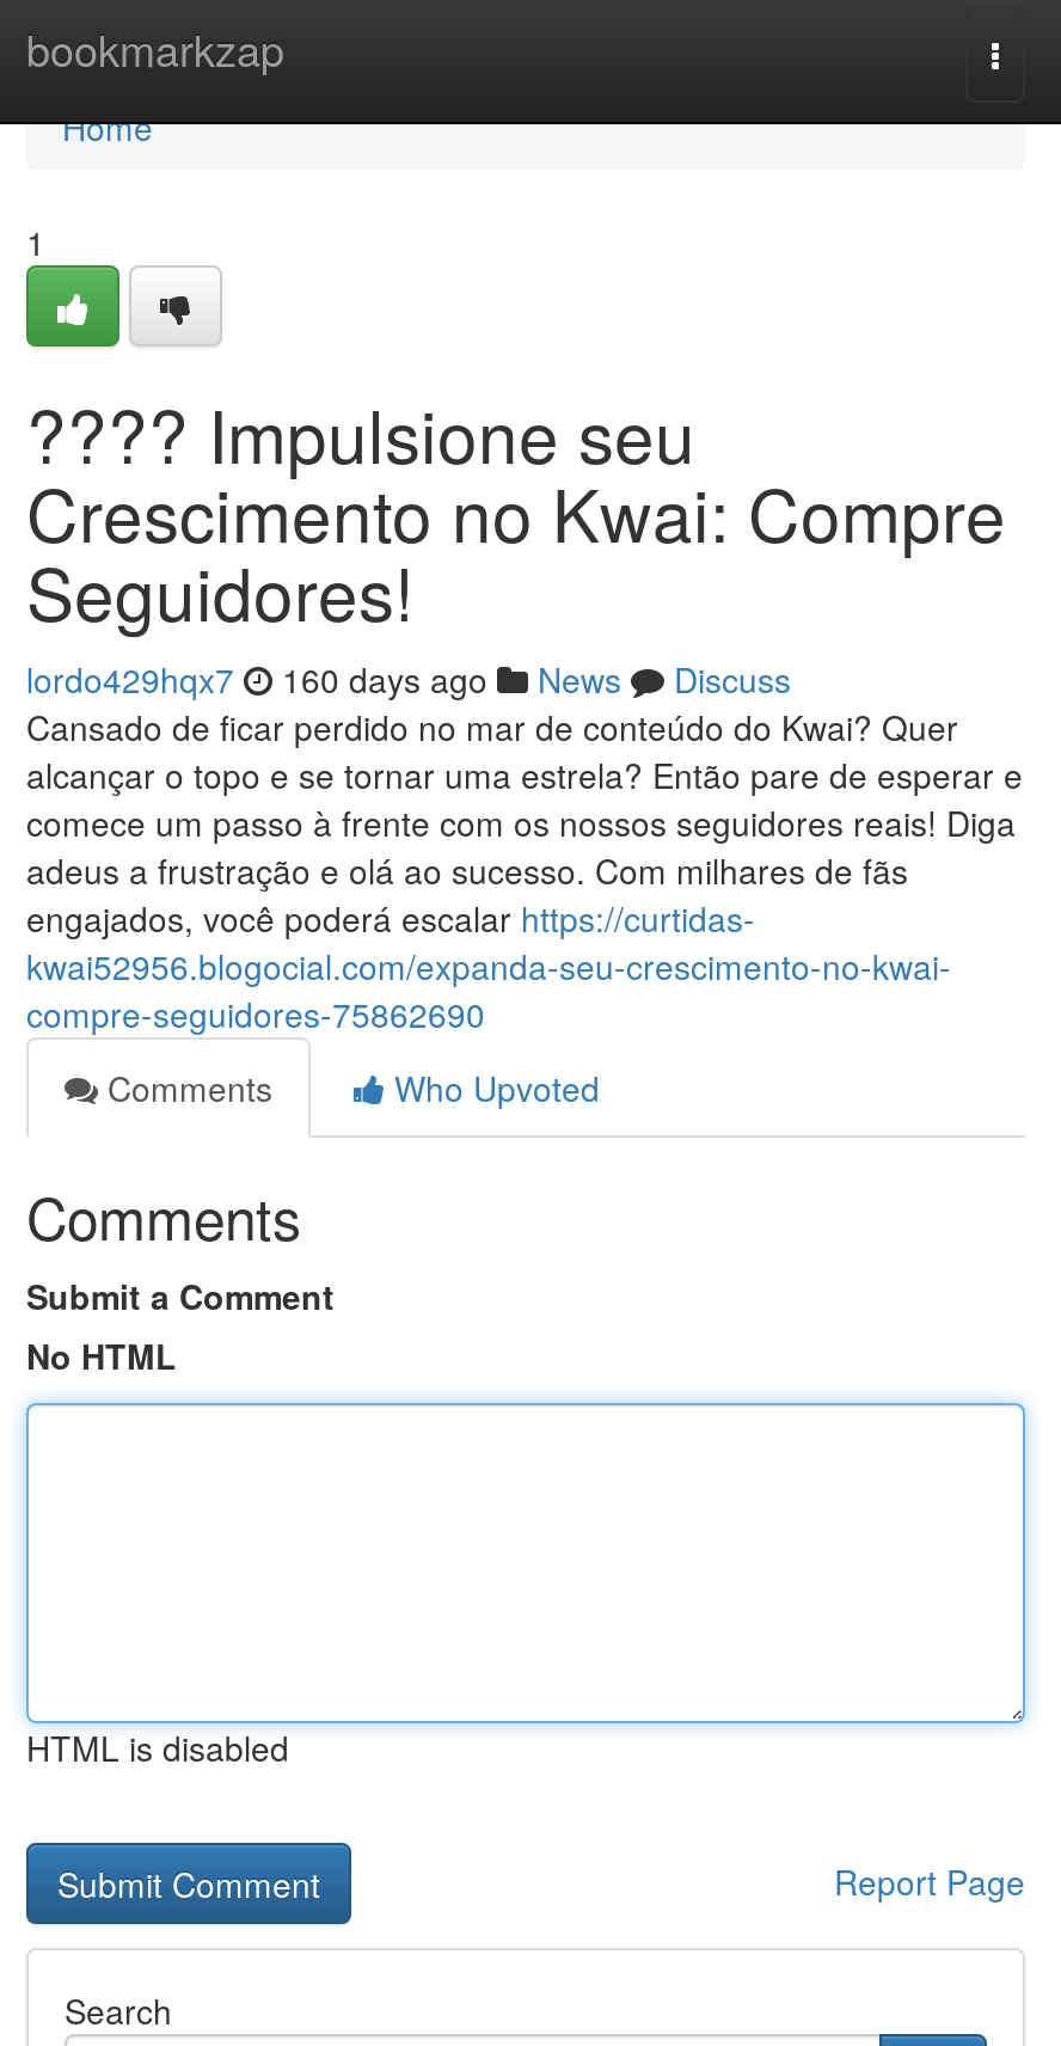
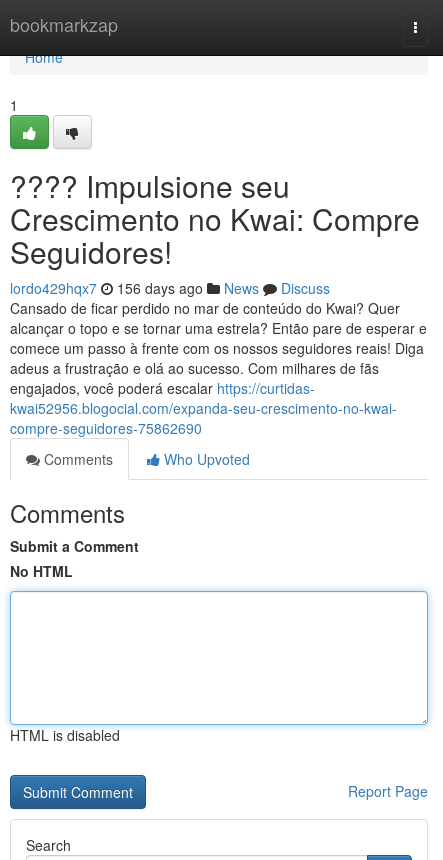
[26,655,791,703] lordo429hqx7 160 days ago News Discuss -> [10,278,330,298] lordo429hqx7 156 days ago News Discuss

